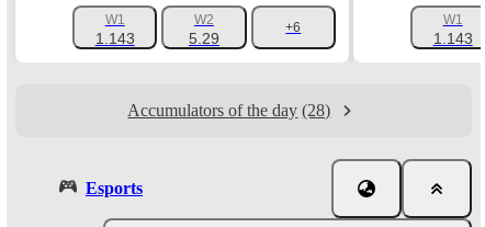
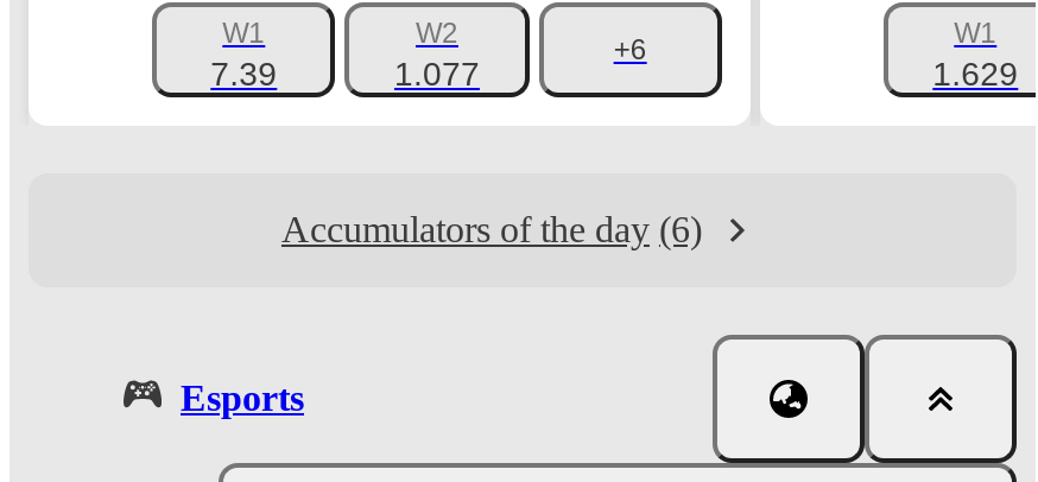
[95,30,135,47] 1.143 -> [211,55,277,93] 7.39
[189,30,219,47] 5.29 -> [394,55,480,93] 1.077
[433,30,473,47] 1.143 -> [933,55,1018,93] 1.629
[128,101,331,120] Accumulators of the day (28) -> [281,209,702,249] Accumulators of the day (6)

